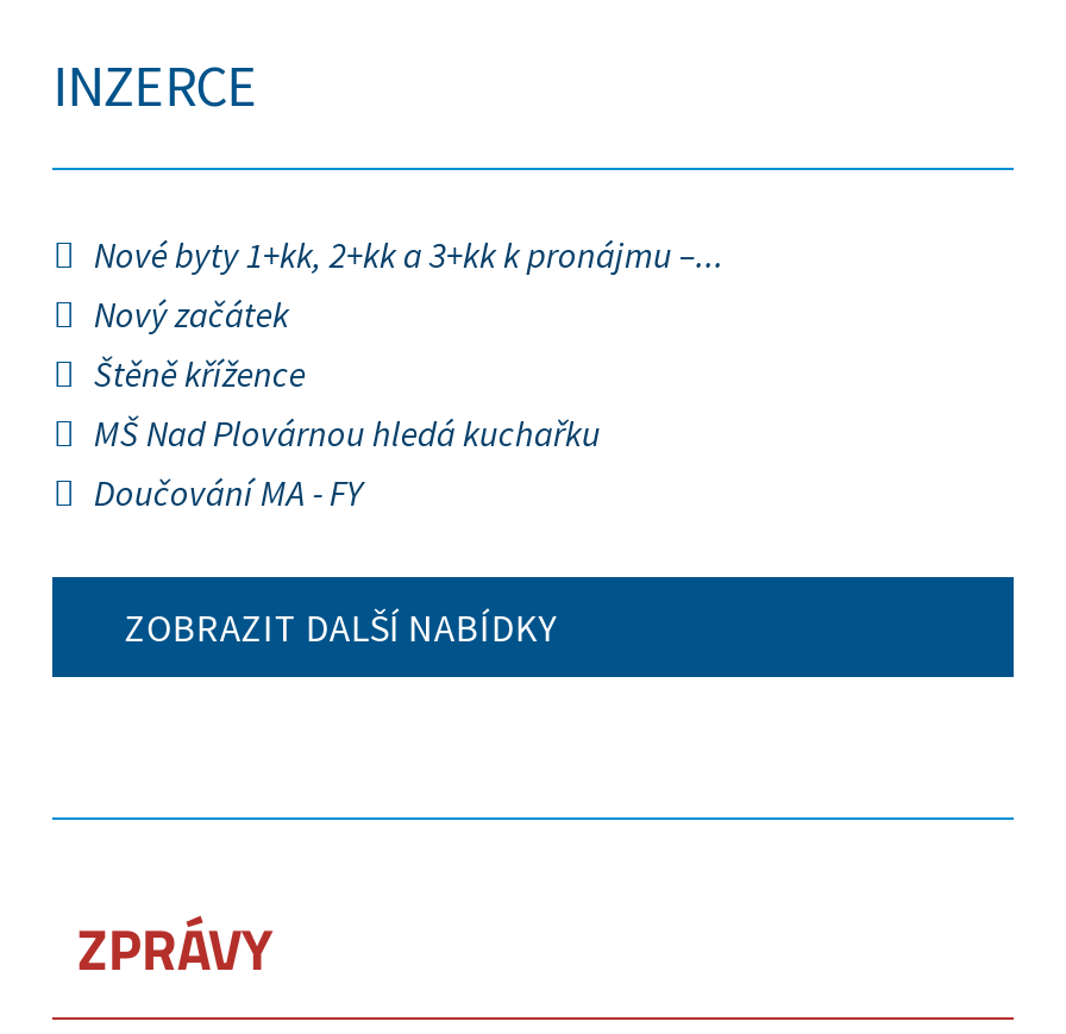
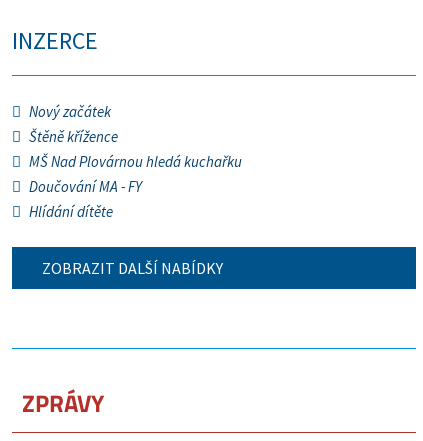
[94,232,724,277] Nové byty 1+kk, 2+kk a 3+kk k pronájmu –... -> none
moved [94,292,601,515] -> [29,102,242,196]: Nový začátek | Štěně křížence | MŠ Nad Plovárnou hledá kuchařku | Doučování MA - FY
none -> [29,202,113,221] Hlídání dítěte

